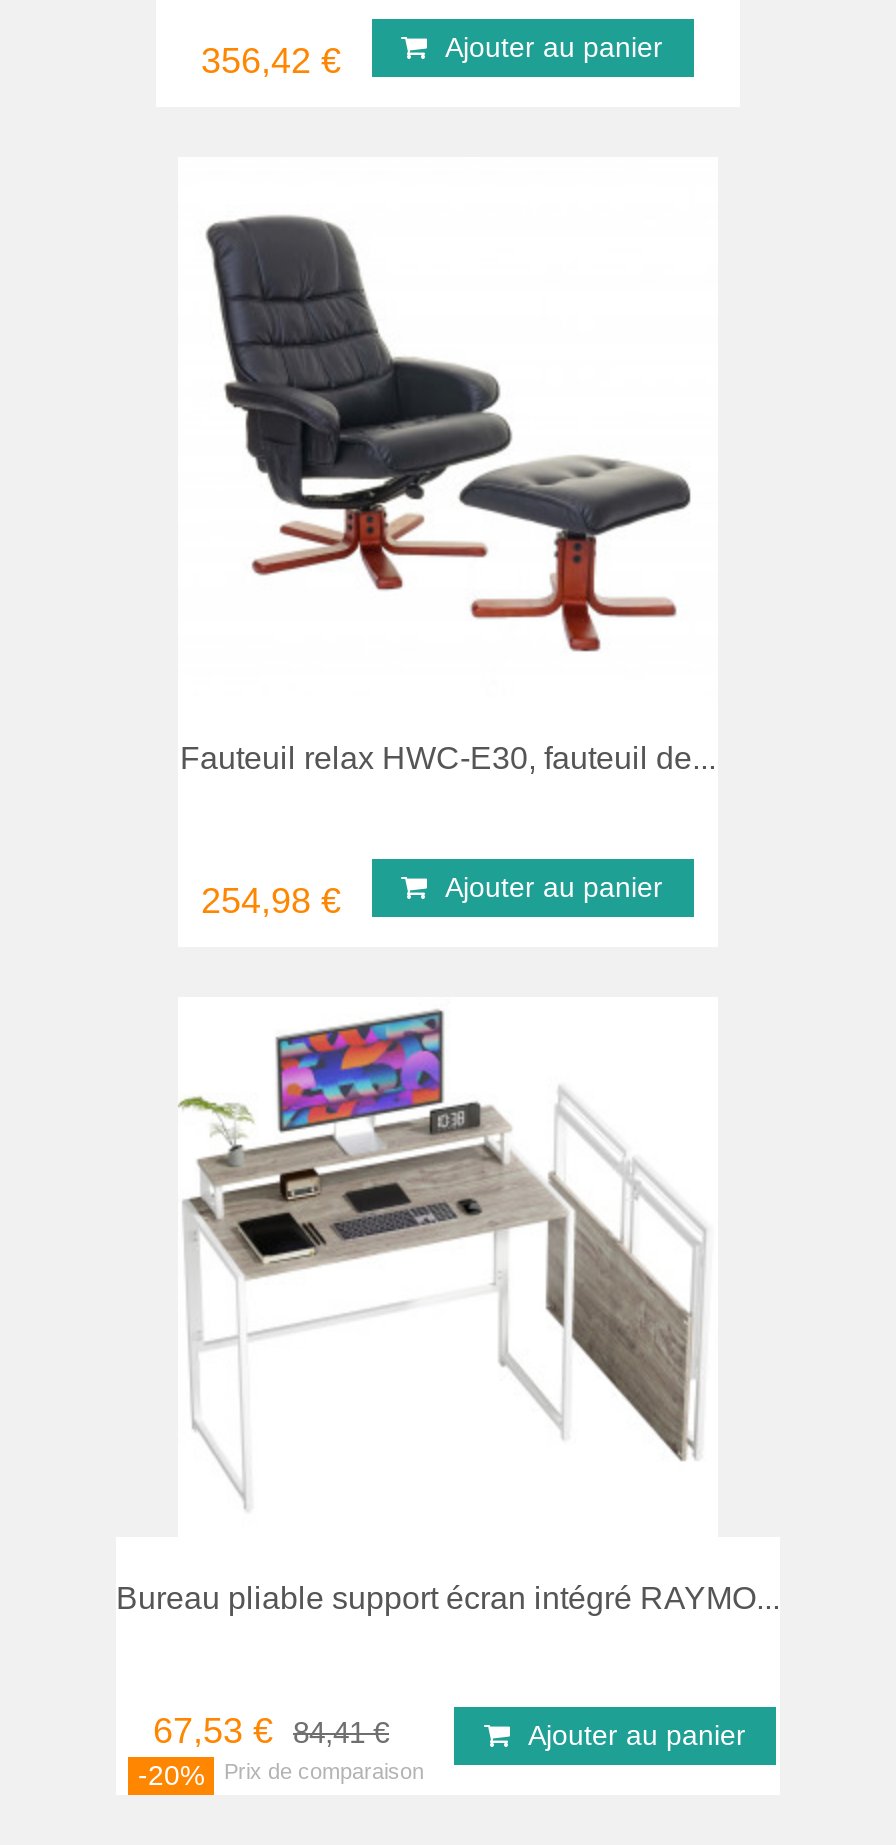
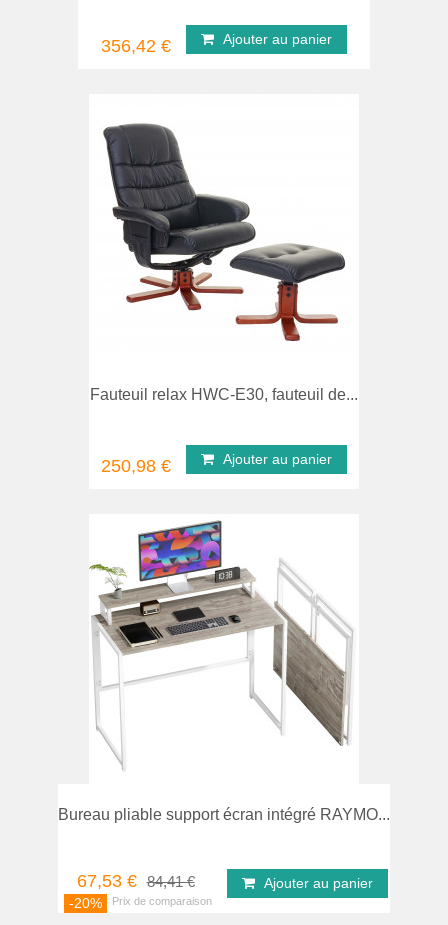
[201,881,341,921] 254,98 € -> [100,456,170,476] 250,98 €

